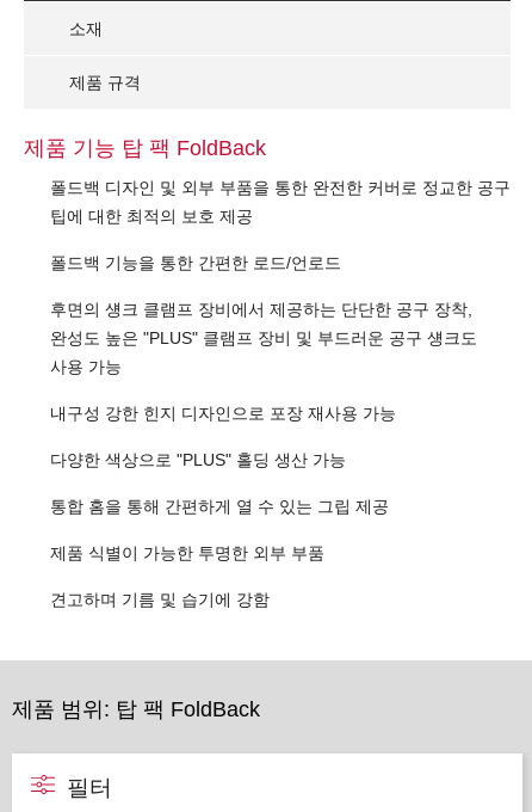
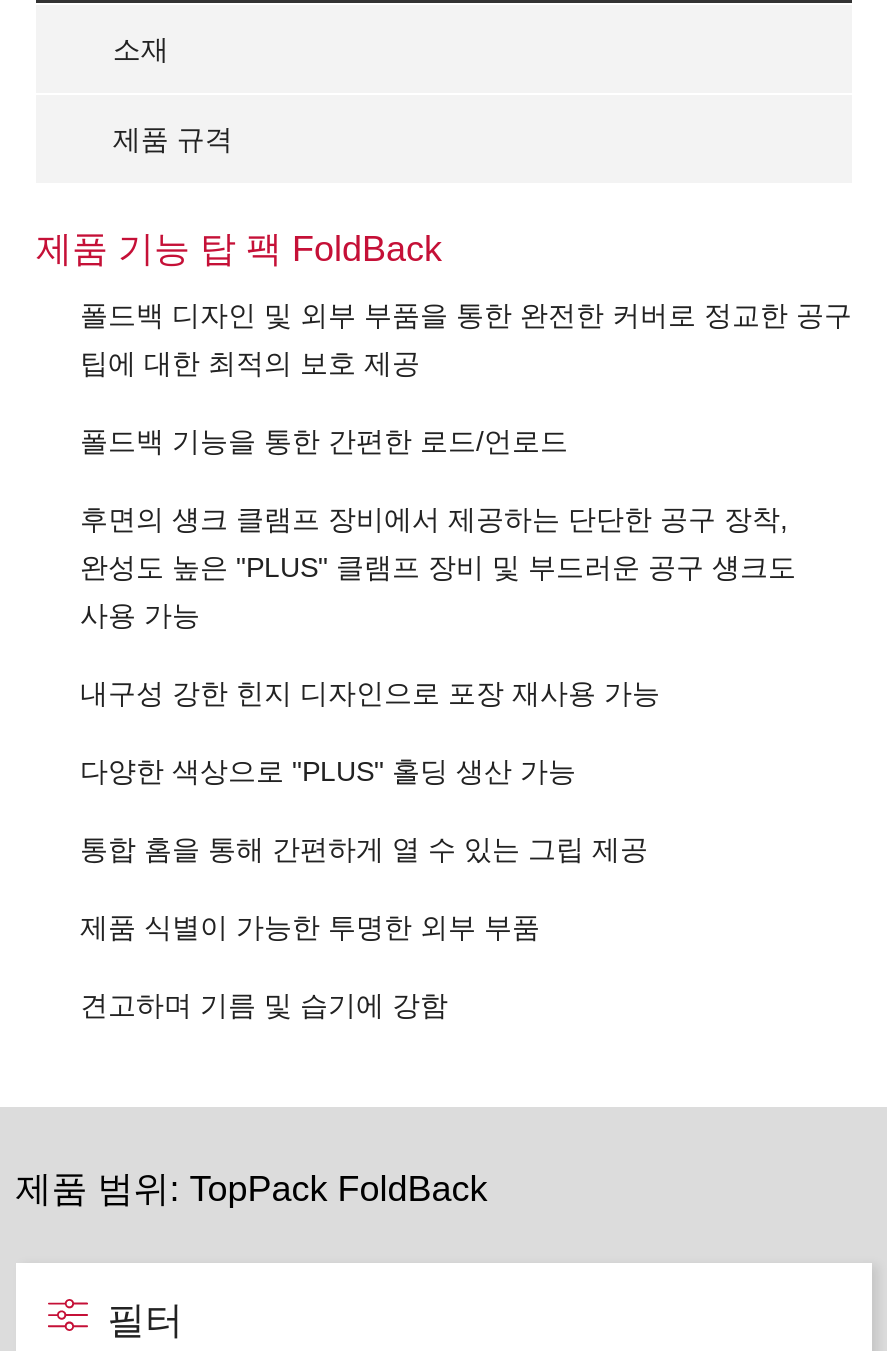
[12,698,260,722] 제품 범위: 탑 팩 FoldBack -> [16,1169,488,1209] 제품 범위: TopPack FoldBack

